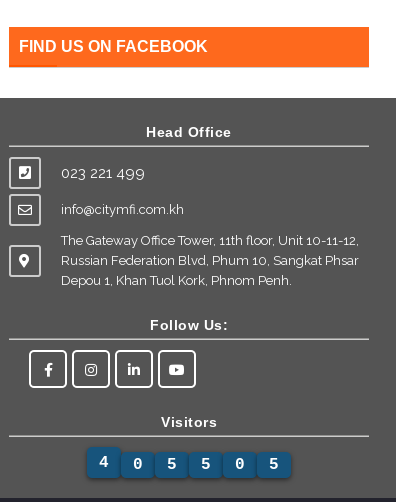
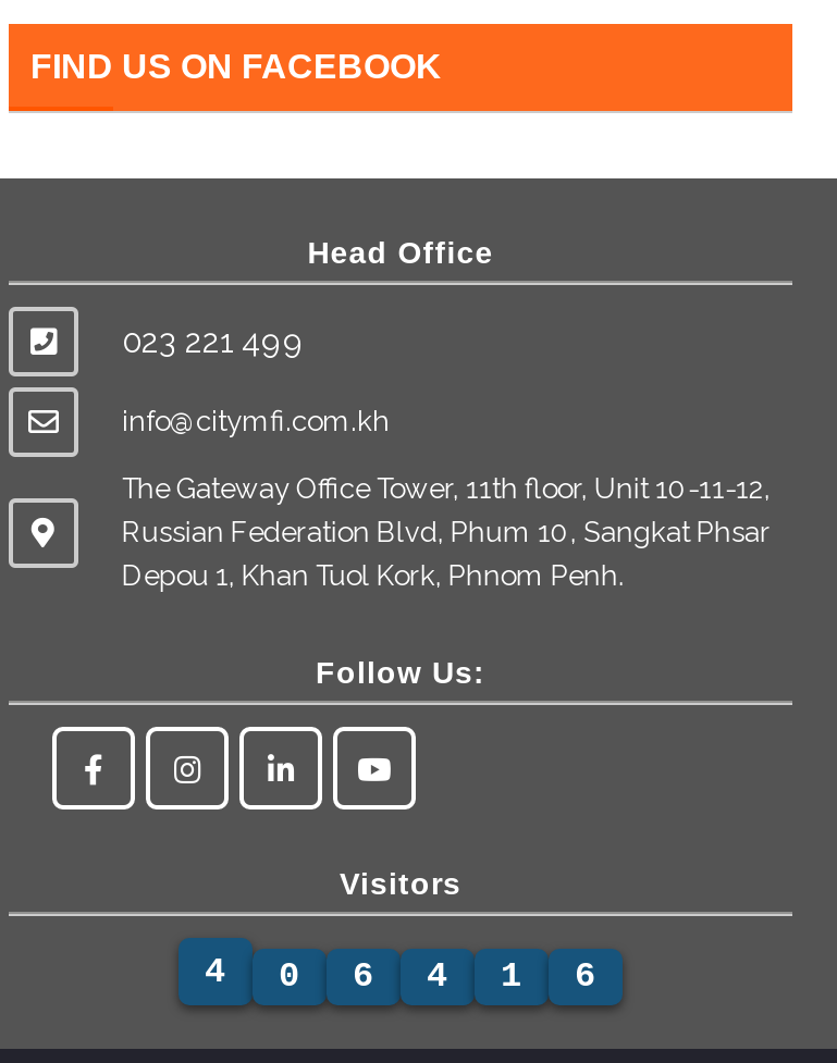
[167,456,177,474] 5 -> [353,957,374,997] 6
[201,456,211,474] 5 -> [427,957,448,997] 4
[235,456,245,474] 0 -> [501,957,522,997] 1
[269,456,279,474] 5 -> [575,957,596,997] 6

